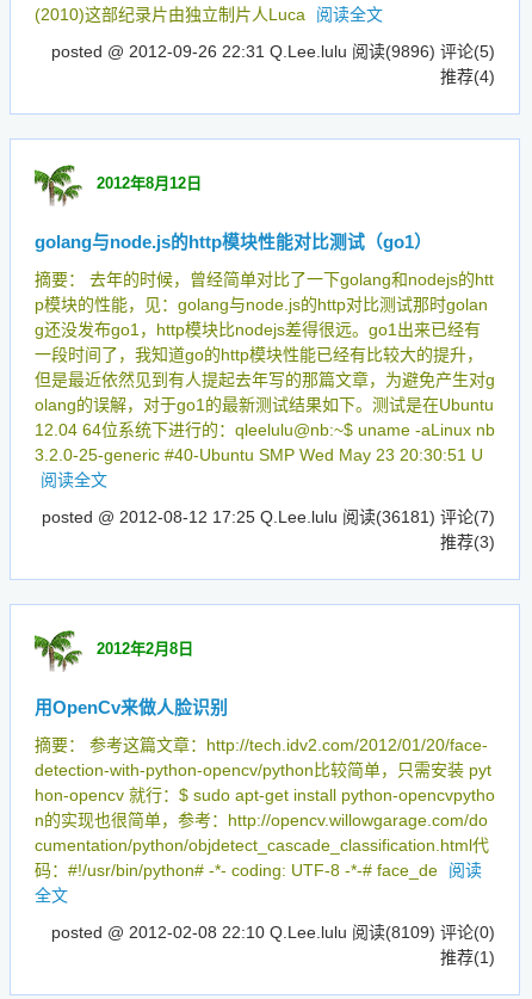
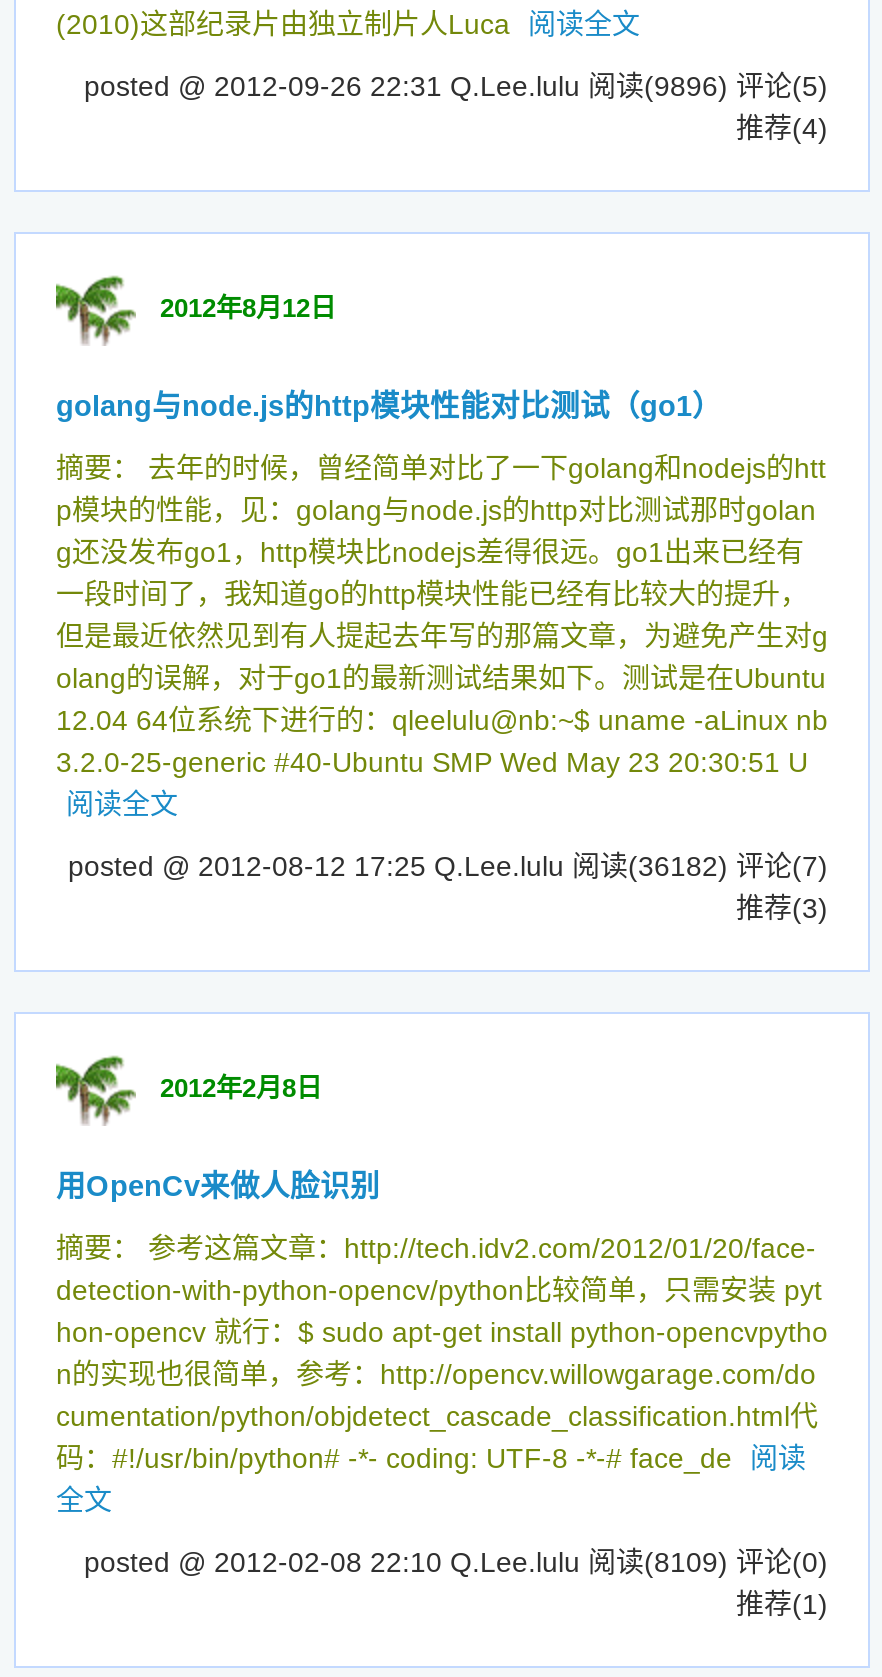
[42,507,495,526] posted @ 2012-08-12 17:25 Q.Lee.lulu阅读(36181) 评论(7) -> [68,850,828,882] posted @ 2012-08-12 17:25 Q.Lee.lulu阅读(36182) 评论(7)

